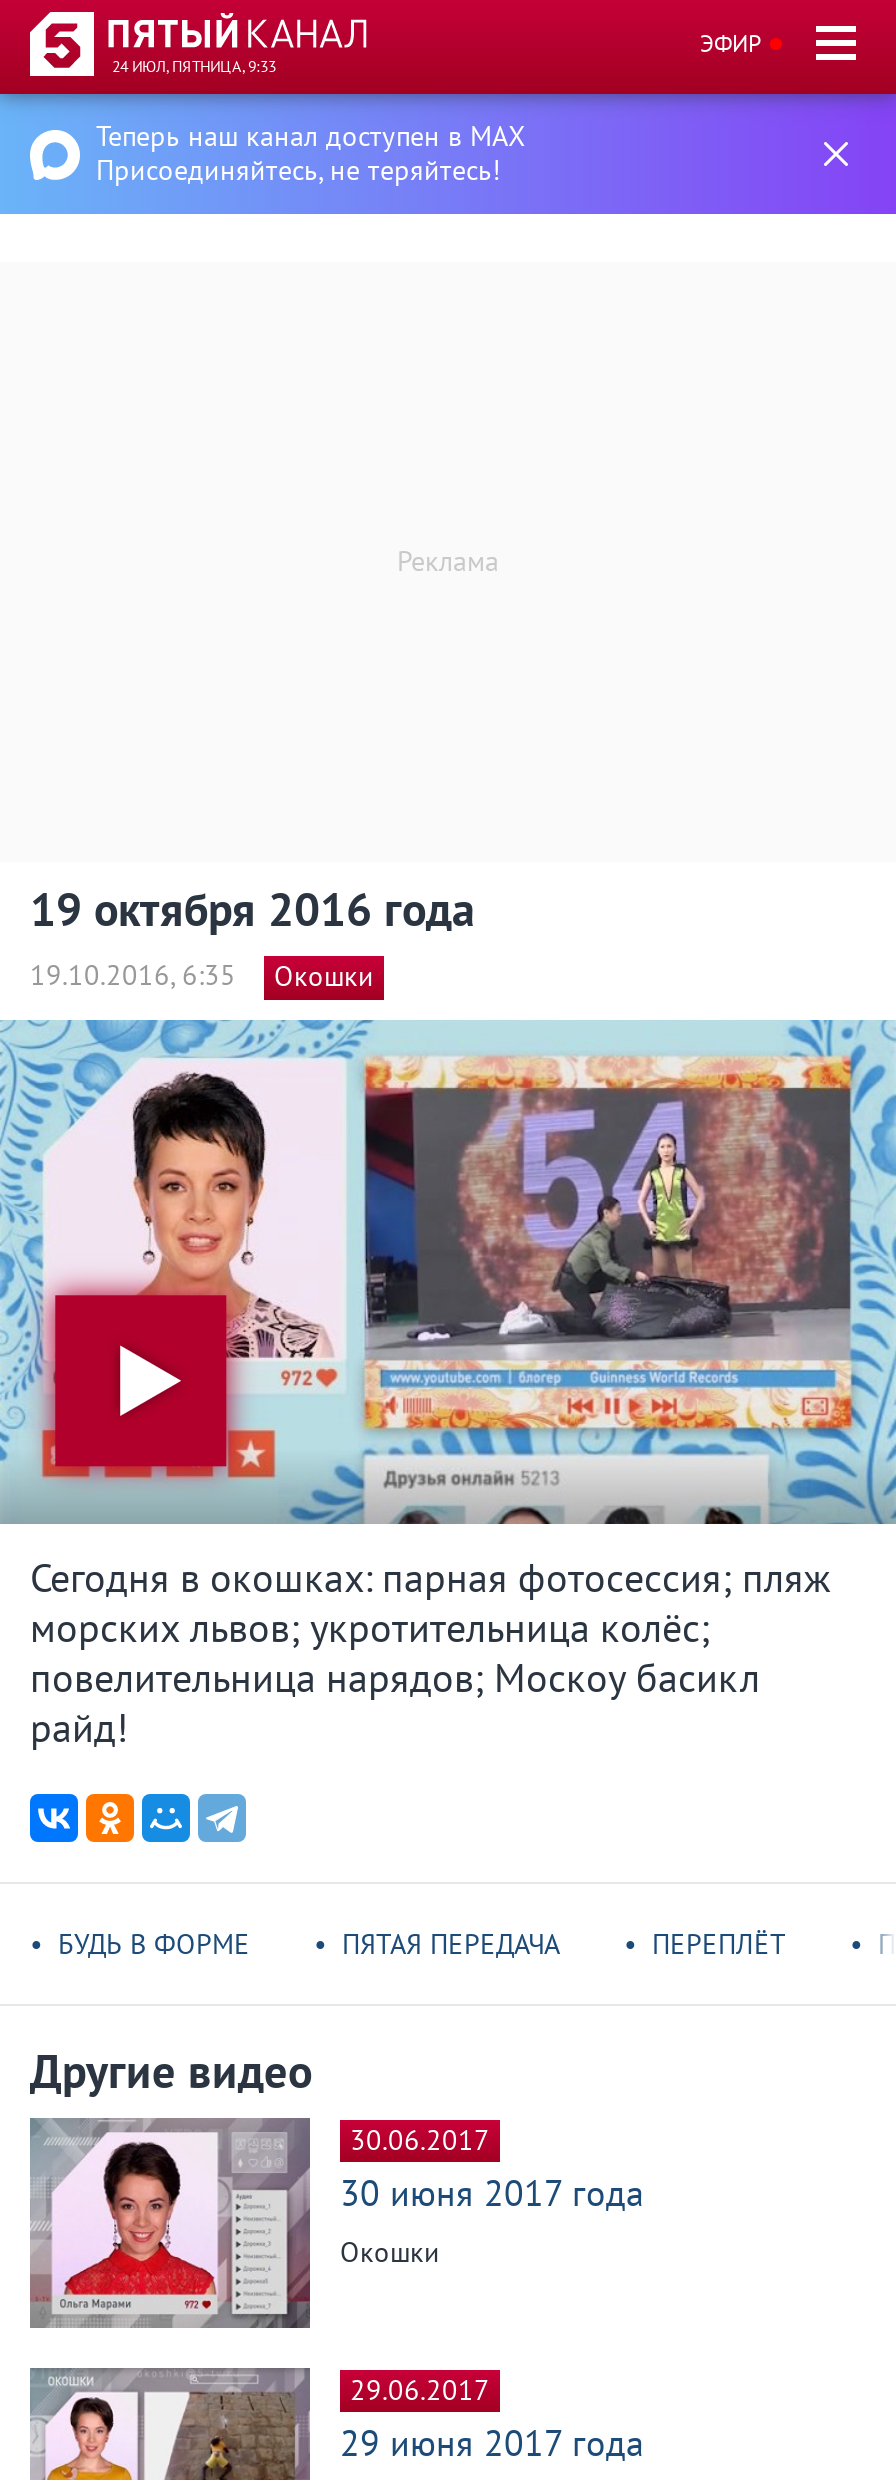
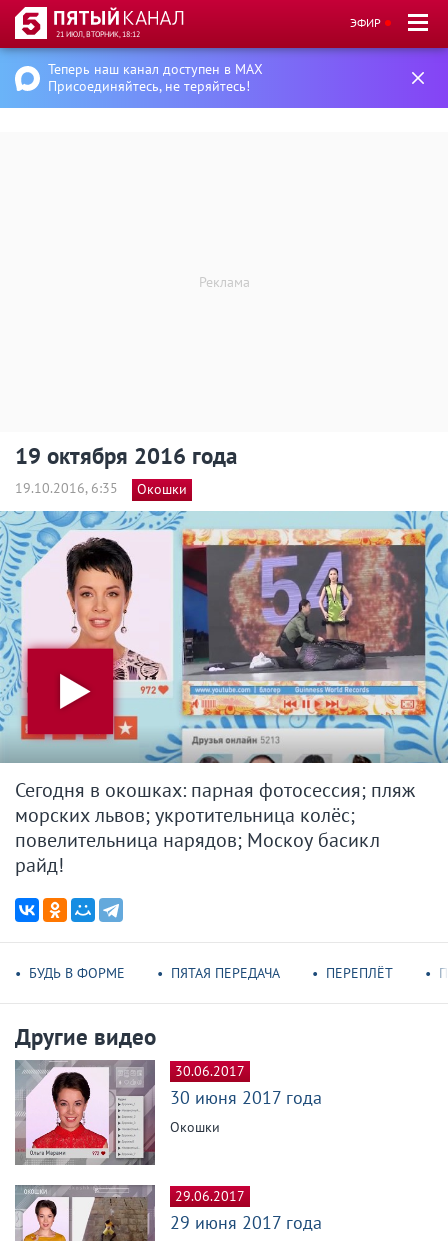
[112,56,276,76] 24 ИЮЛ, ПЯТНИЦА, 9:33 -> [56,29,140,39] 21 ИЮЛ, ВТОРНИК, 18:12

